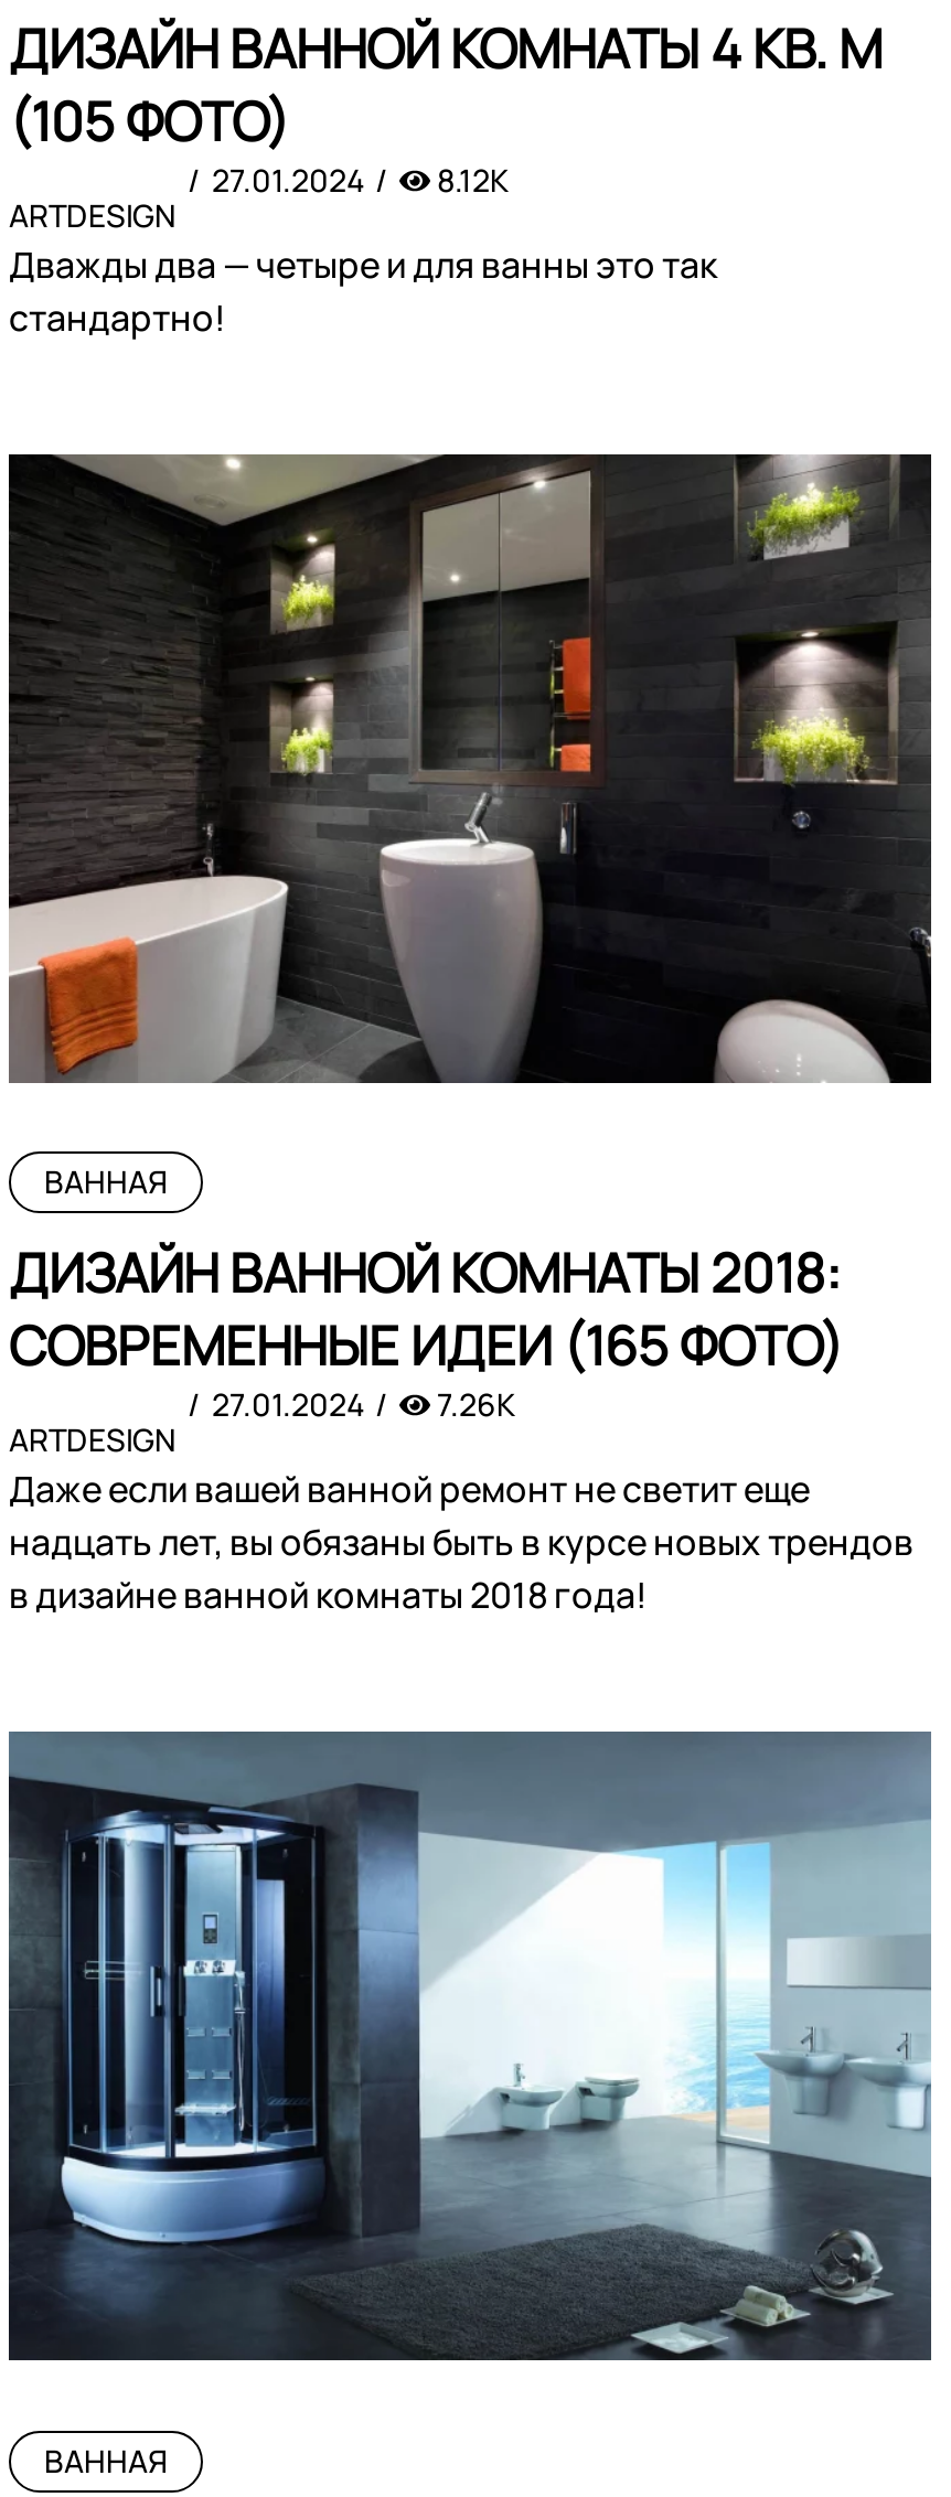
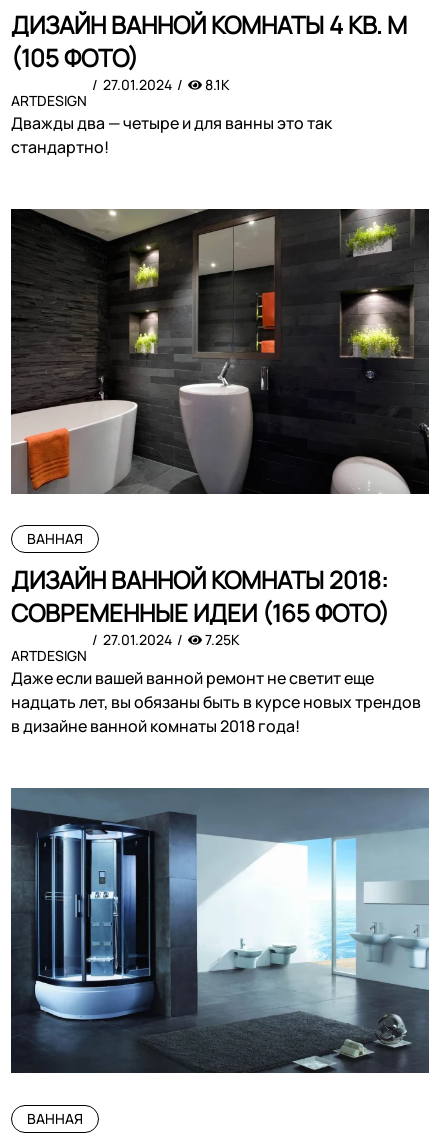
[212,159,510,201] 27.01.2024 8.12K -> [103,75,230,94] 27.01.2024 8.1K
[212,1384,516,1426] 27.01.2024 7.26K -> [103,630,240,649] 27.01.2024 7.25K

